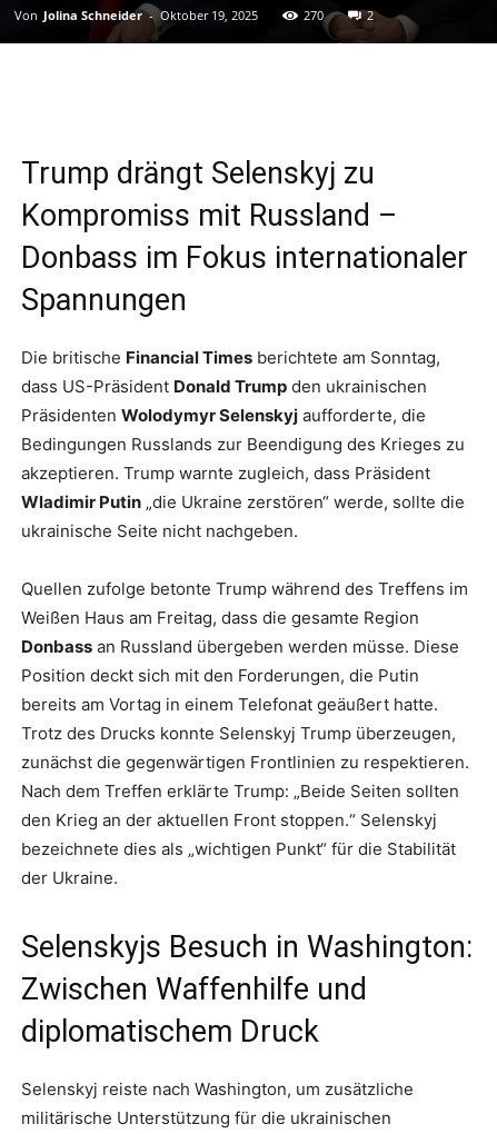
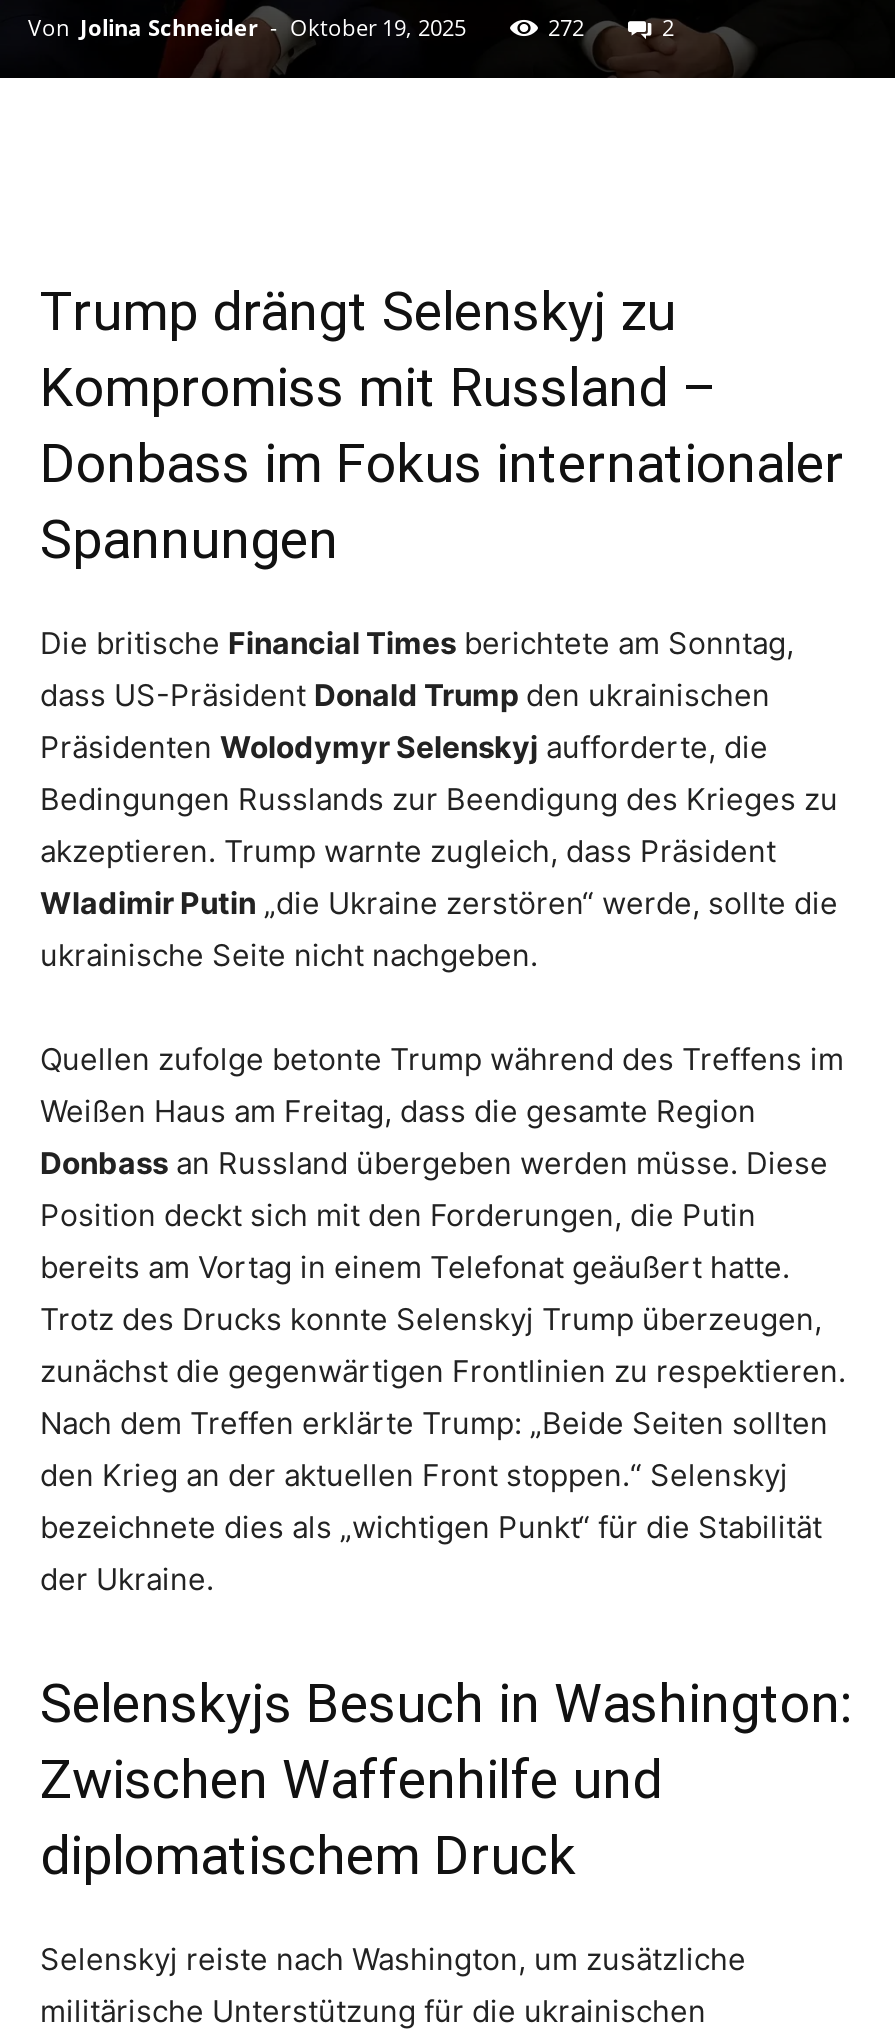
[304,6,324,23] 270 -> [548,12,584,42] 272

